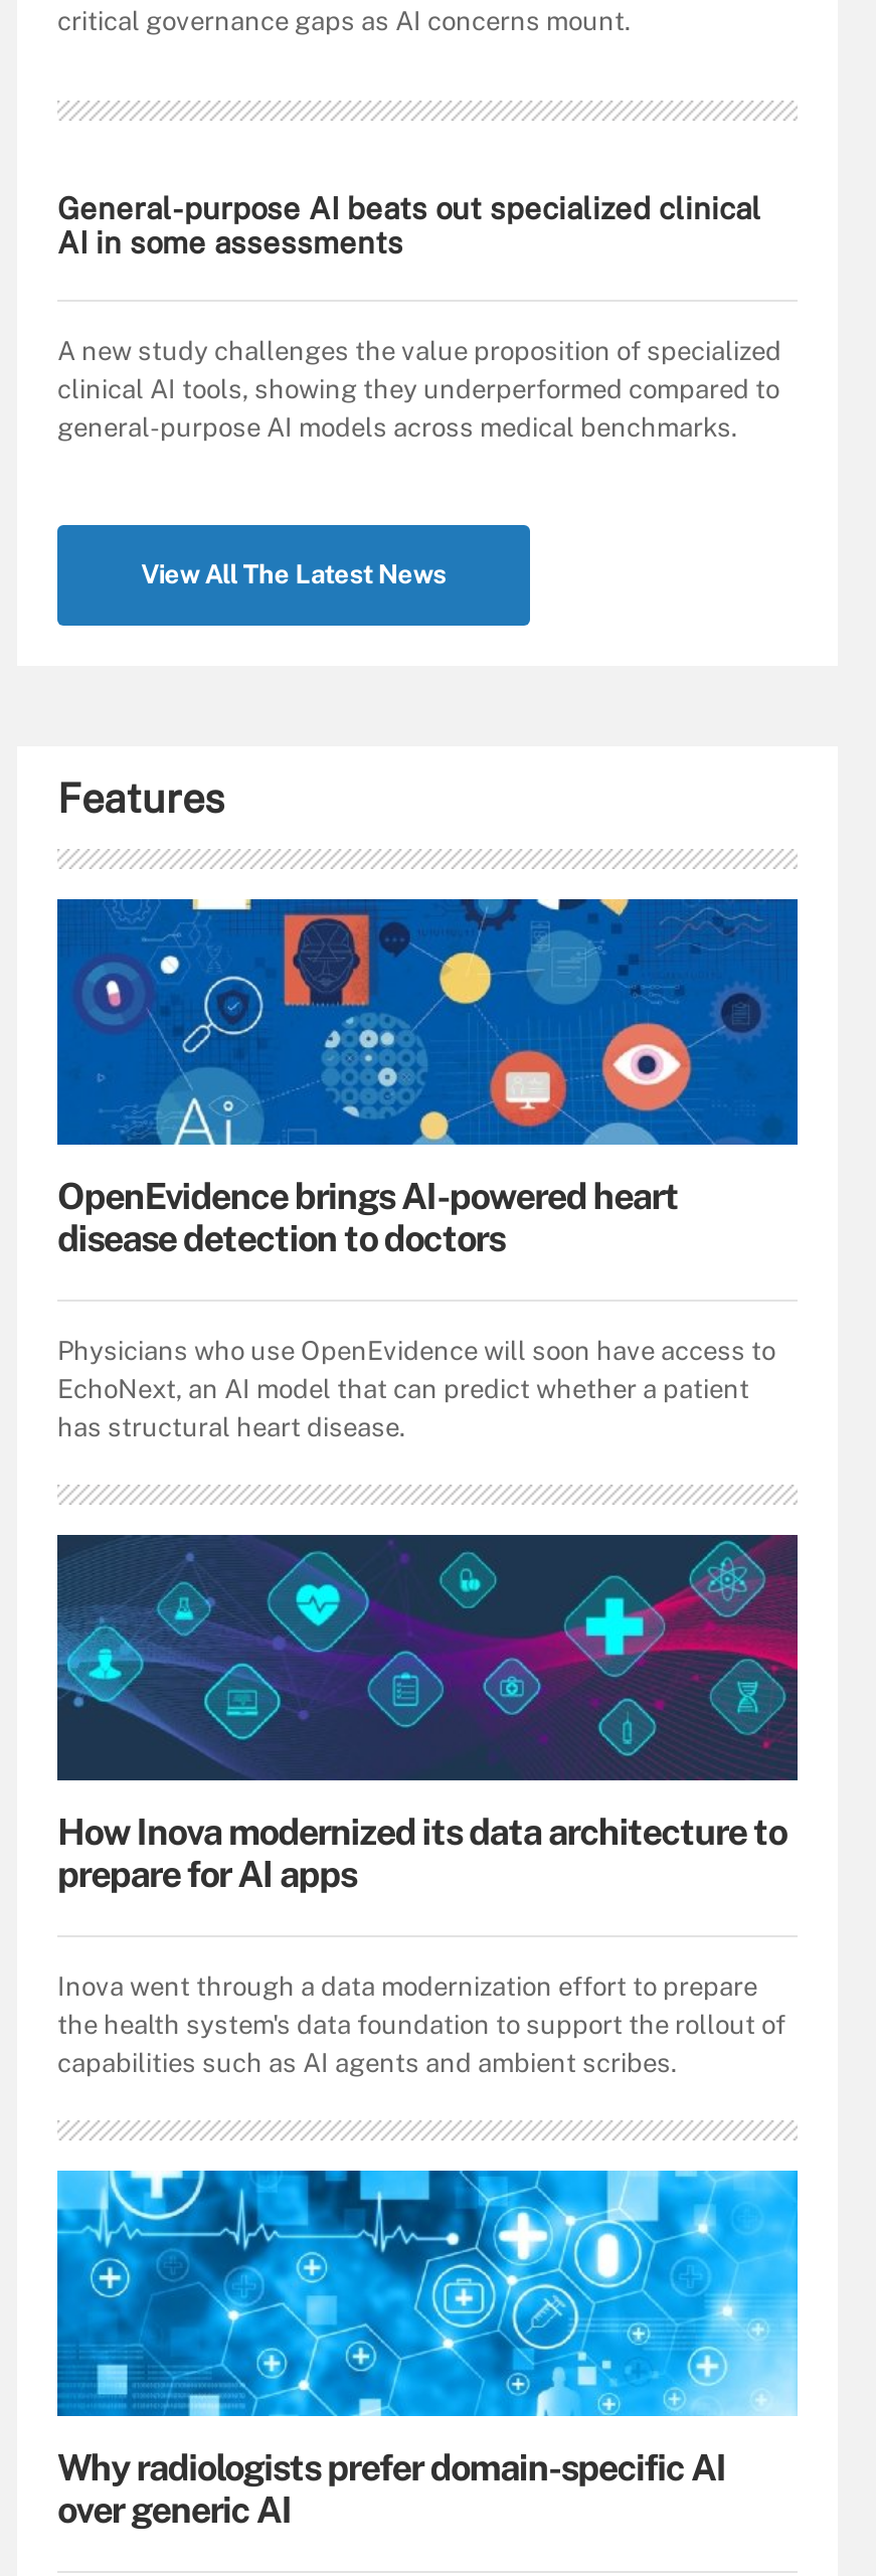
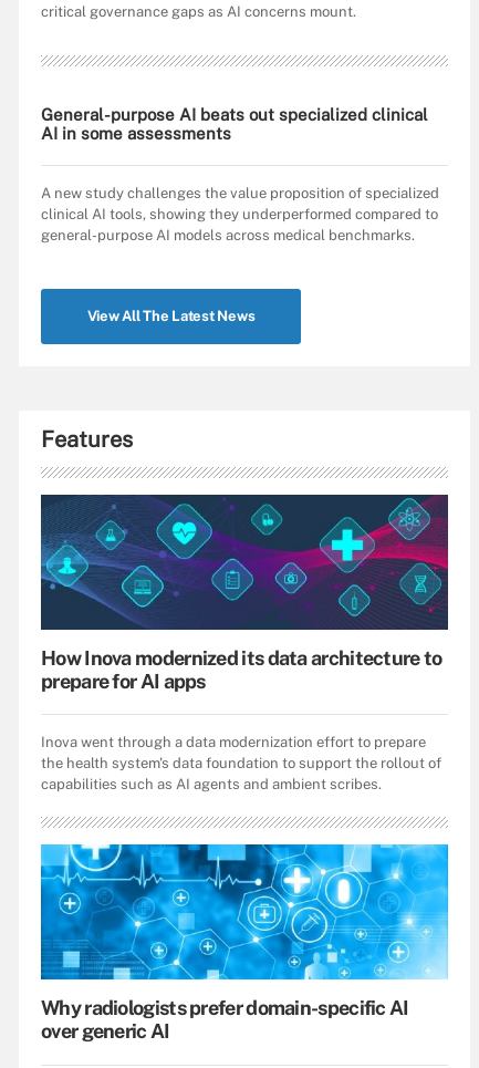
[57,897,800,1442] [image] | OpenEvidence brings AI-powered heart | disease detection to doctors | Physicians who use OpenEvidence will soon have access to | EchoNext, an AI model that can predict whether a patient | has structural heart disease. -> none

